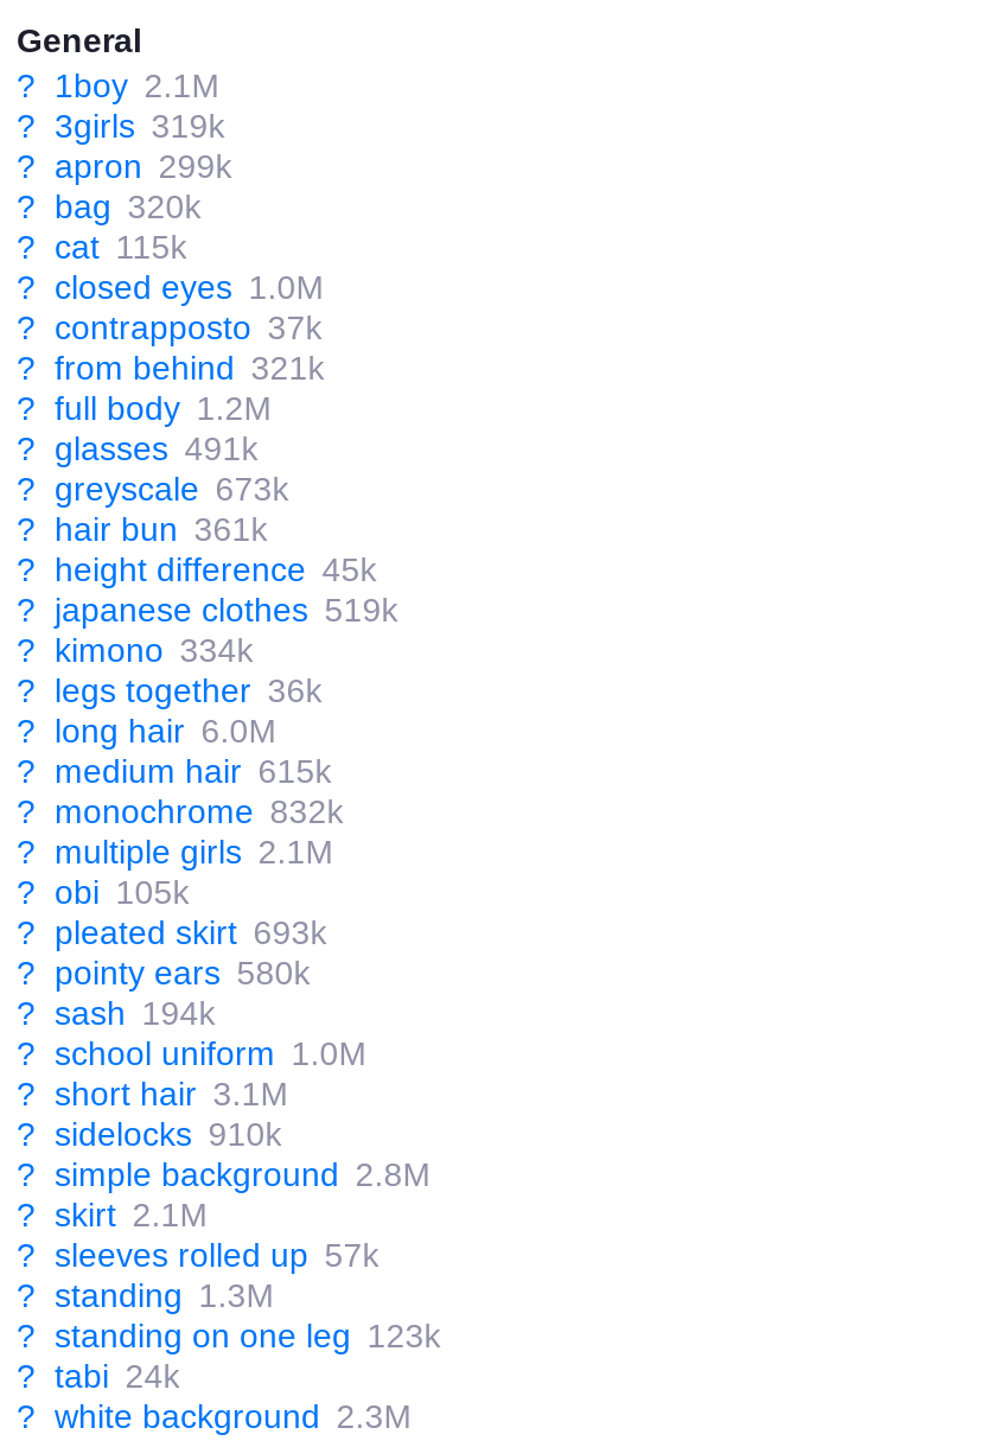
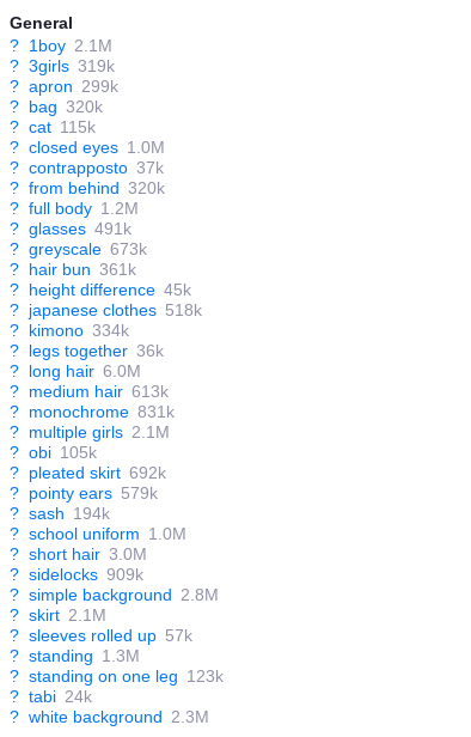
[17,348,324,386] ? from behind 321k -> [10,178,165,197] ? from behind 320k
[17,590,398,628] ? japanese clothes 519k -> [10,300,202,319] ? japanese clothes 518k
[17,751,332,789] ? medium hair 615k -> [10,381,168,400] ? medium hair 613k
[17,791,343,829] ? monochrome 832k -> [10,402,174,421] ? monochrome 831k
[17,912,327,950] ? pleated skirt 693k -> [10,463,166,482] ? pleated skirt 692k
[17,953,310,991] ? pointy ears 580k -> [10,483,158,502] ? pointy ears 579k
[17,1074,289,1112] ? short hair 3.1M -> [10,544,147,563] ? short hair 3.0M
[17,1114,282,1152] ? sidelocks 910k -> [10,564,143,583] ? sidelocks 909k

